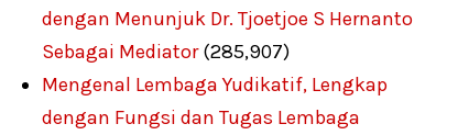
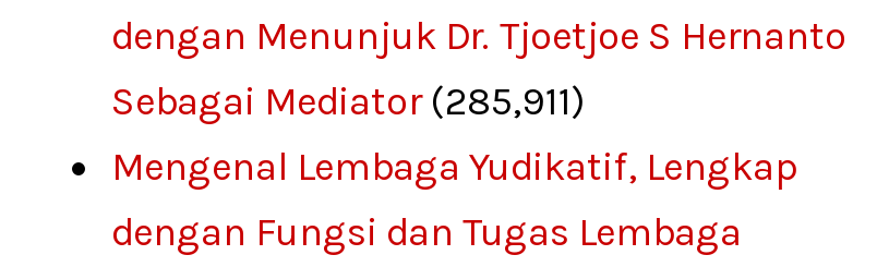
[42,40,290,64] Sebagai Mediator (285,907) -> [111,78,585,126] Sebagai Mediator (285,911)

